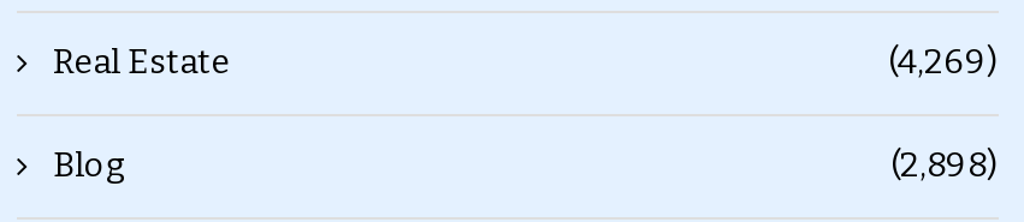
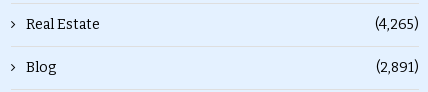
[888,41,999,82] (4,269) -> [375,16,419,33] (4,265)
[890,144,999,185] (2,898) -> [376,59,419,76] (2,891)

